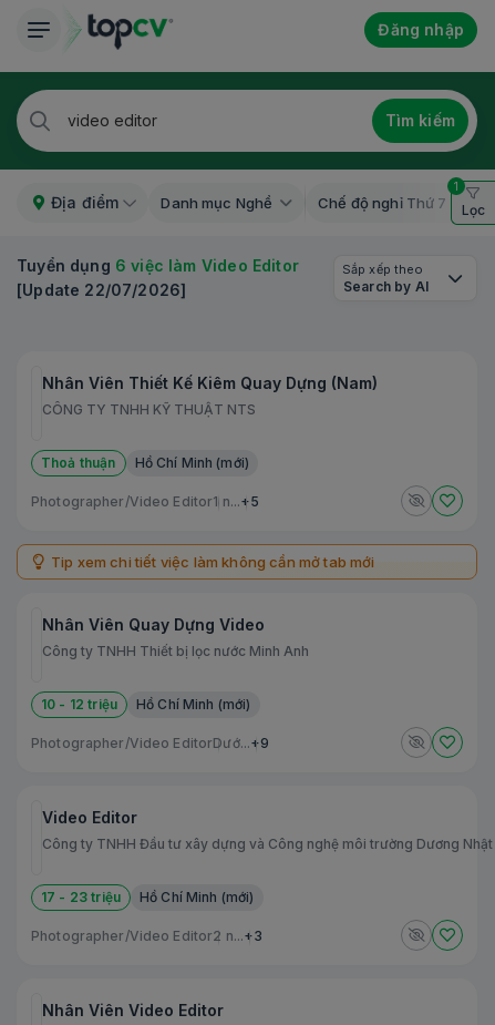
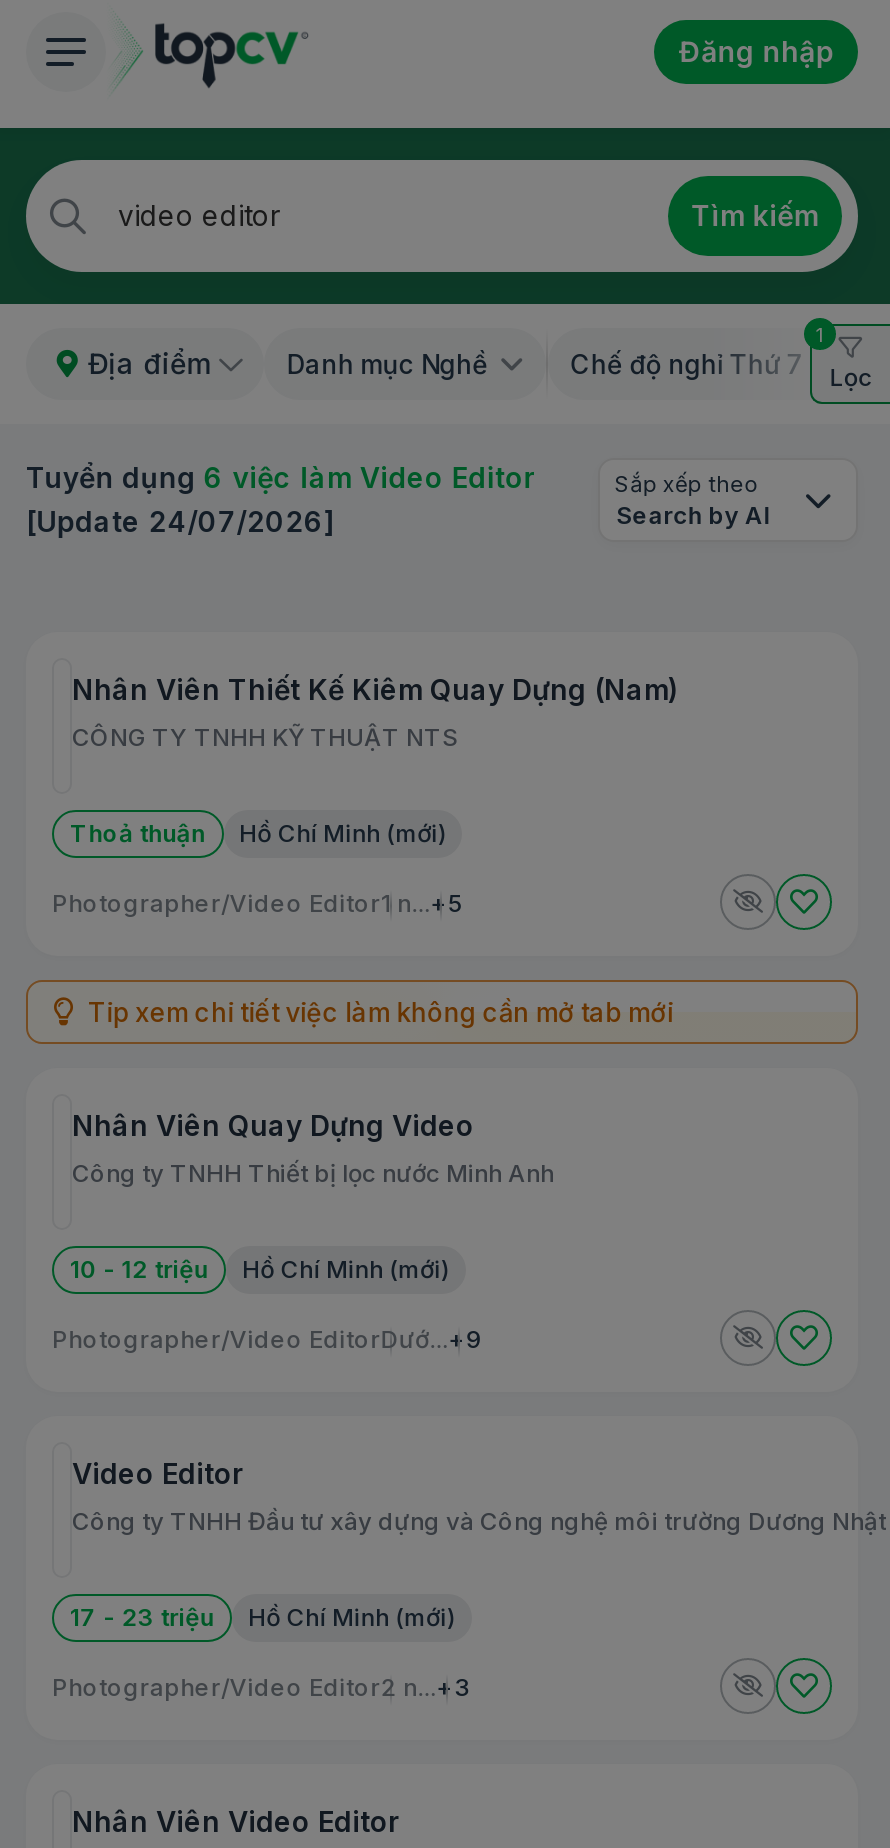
[17,280,186,299] [Update 22/07/2026] -> [26,504,335,538] [Update 24/07/2026]

